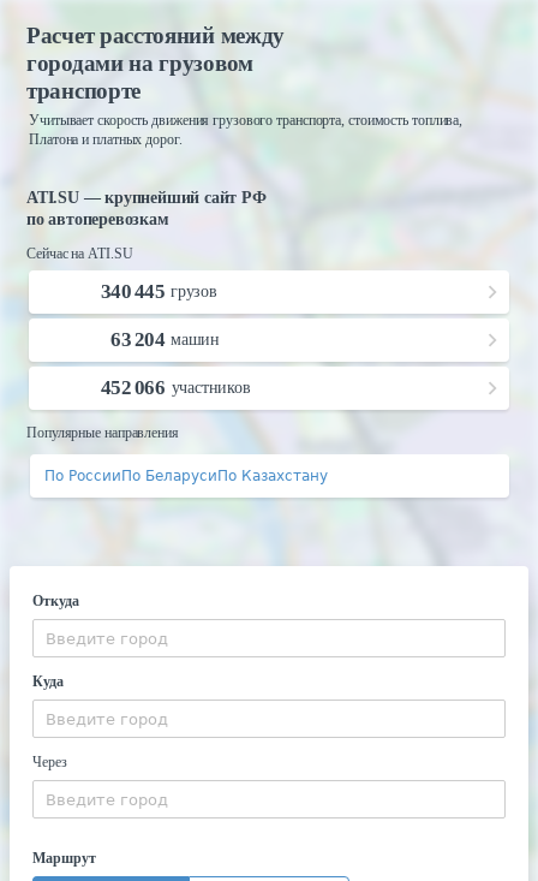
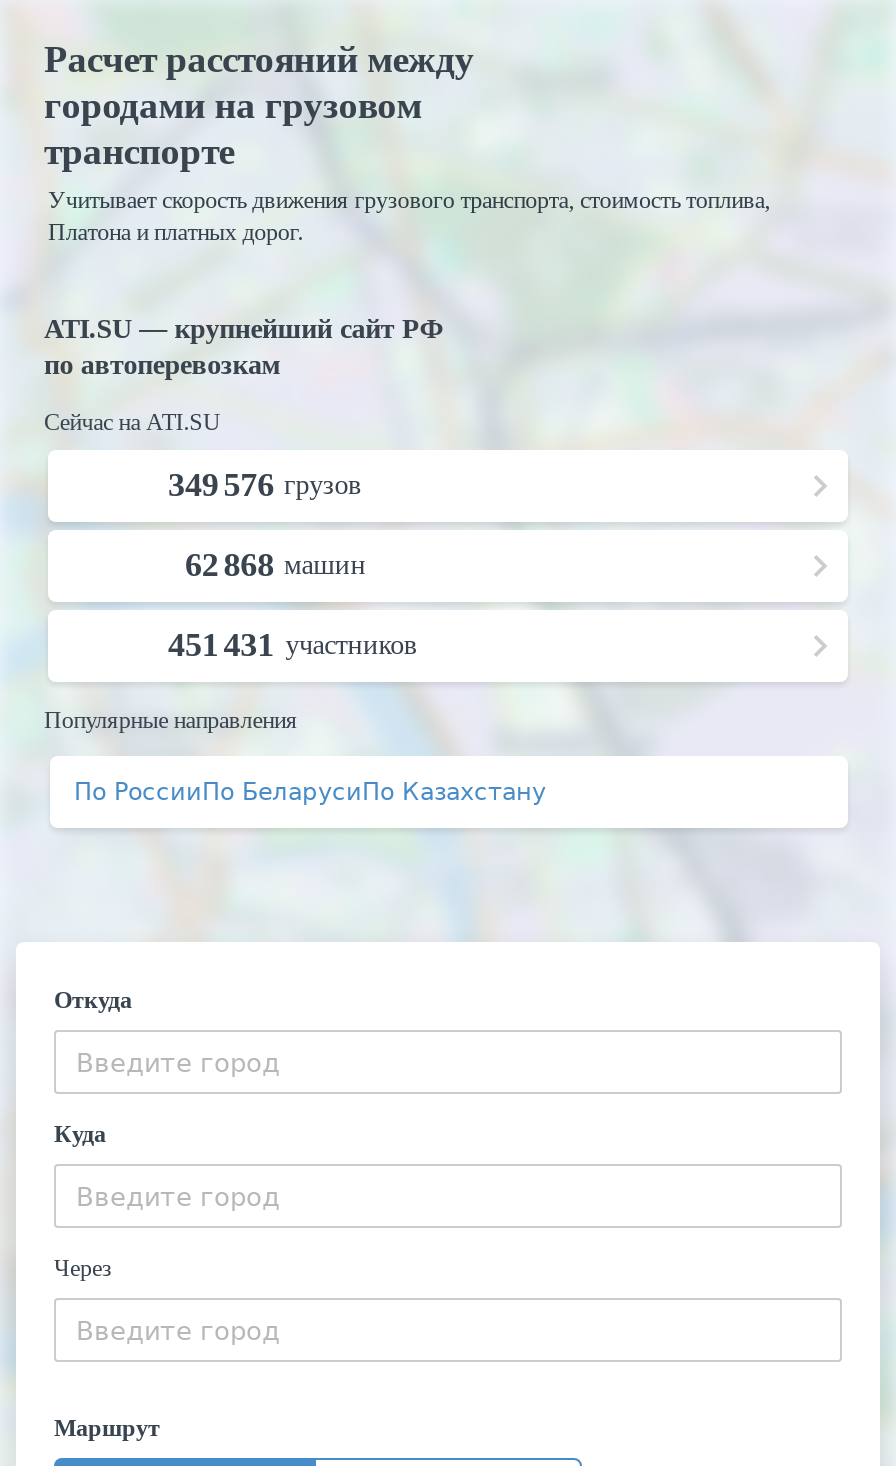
[101,280,217,303] 340 445 грузов -> [168,466,362,504] 349 576 грузов
[111,328,220,351] 63 204 машин -> [185,546,366,584] 62 868 машин
[101,376,251,399] 452 066 участников -> [168,626,417,664] 451 431 участников

